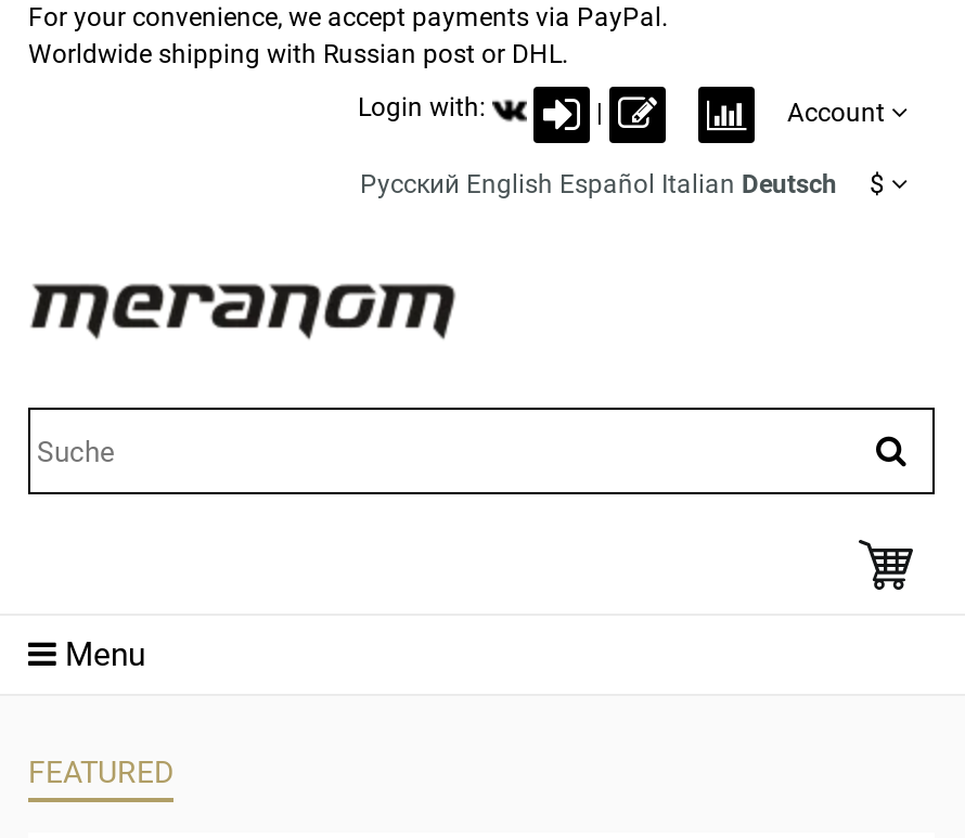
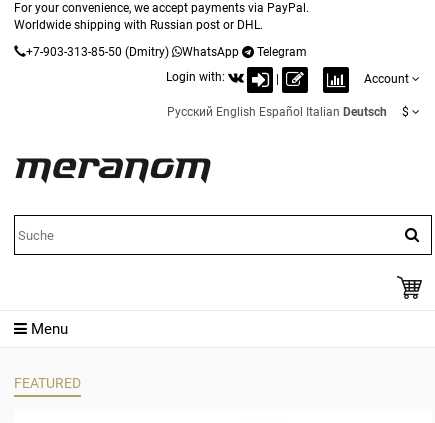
none -> [26,45,307,59] +7-903-313-85-50 (Dmitry) | WhatsApp | Telegram

